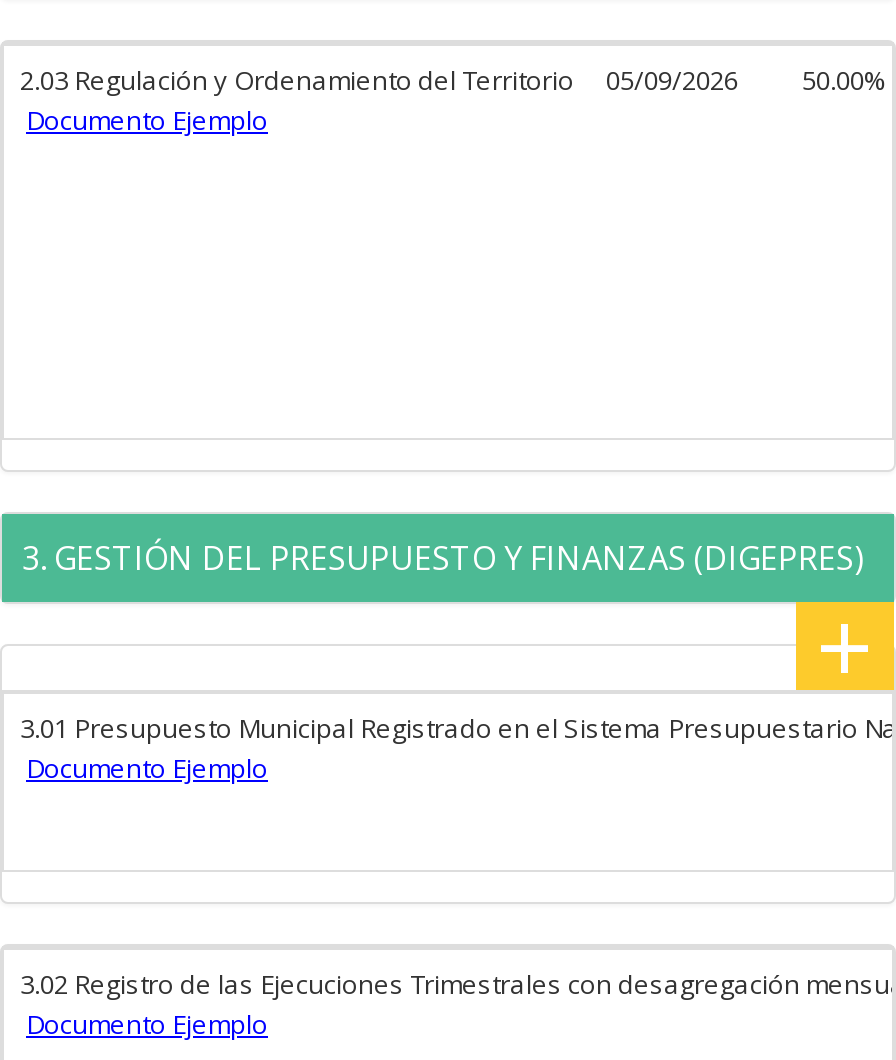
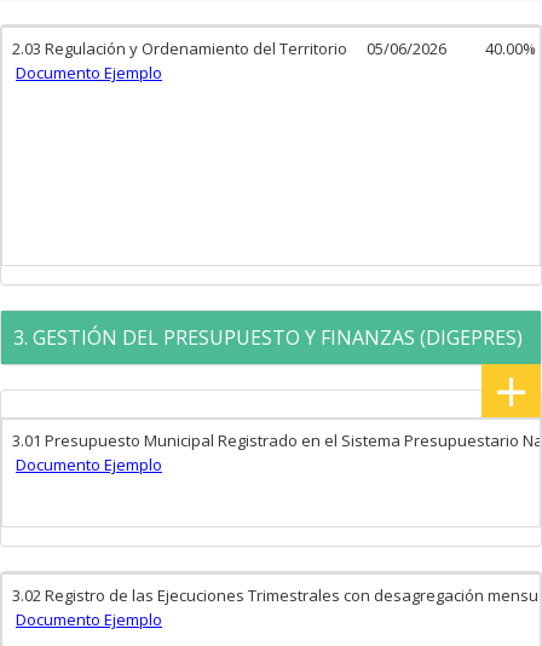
[606,62,738,98] 05/09/2026 -> [367,38,446,59] 05/06/2026
[802,62,886,98] 50.00% -> [485,38,536,59] 40.00%

